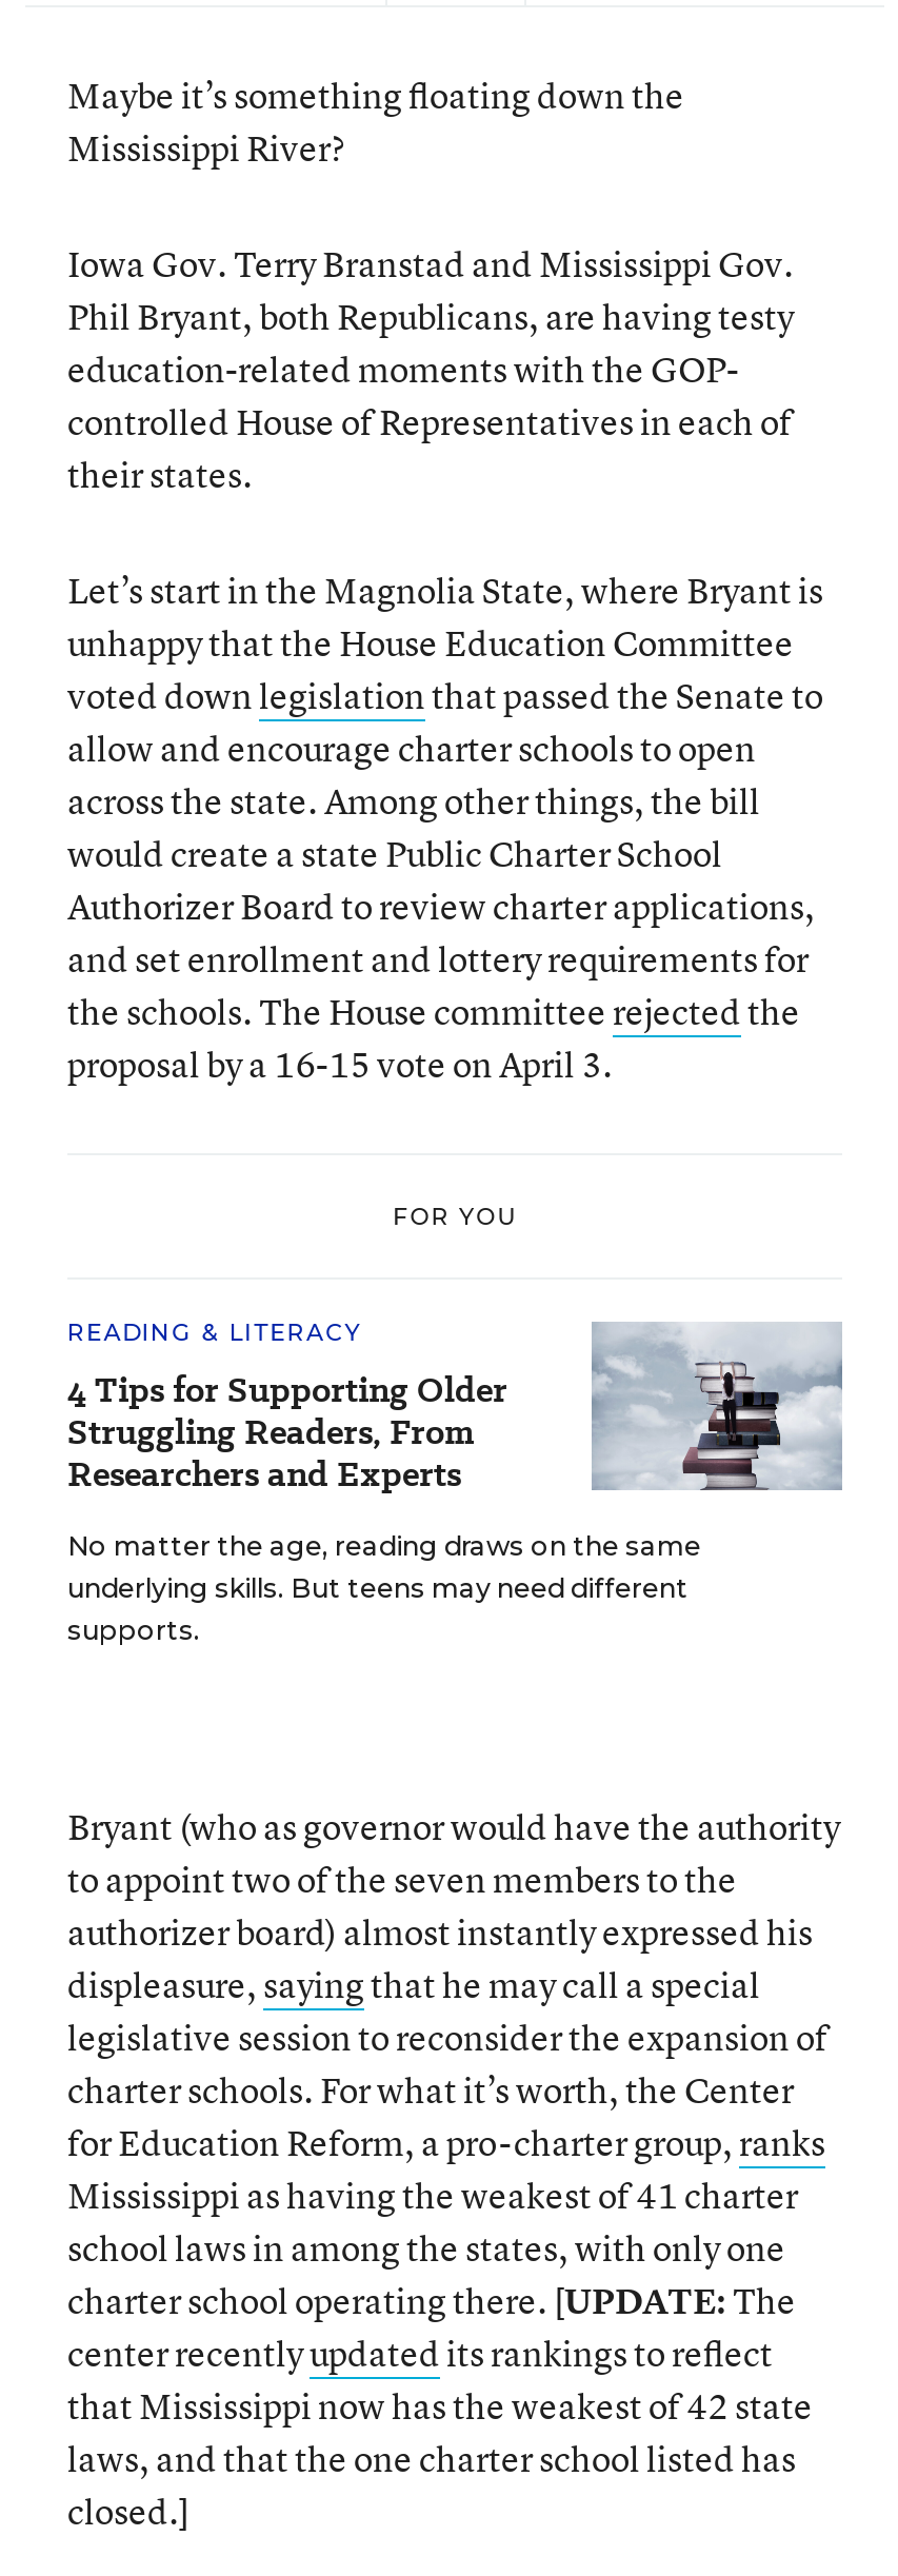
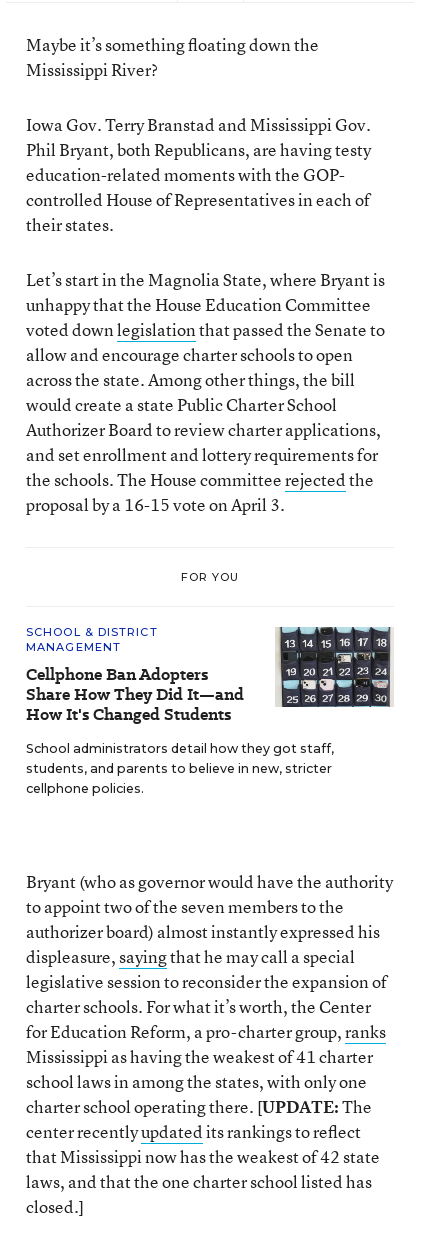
[67,1317,507,1499] READING & LITERACY | 4 Tips for Supporting Older | Struggling Readers, From | Researchers and Experts -> [26,625,244,726] SCHOOL & DISTRICT | MANAGEMENT | Cellphone Ban Adopters | Share How They Did It—and | How It's Changed Students
[67,1322,844,1646] [image] | No matter the age, reading draws on the same | underlying skills. But teens may need different | supports. -> [26,626,393,796] [image] | School administrators detail how they got staff, | students, and parents to believe in new, stricter | cellphone policies.

